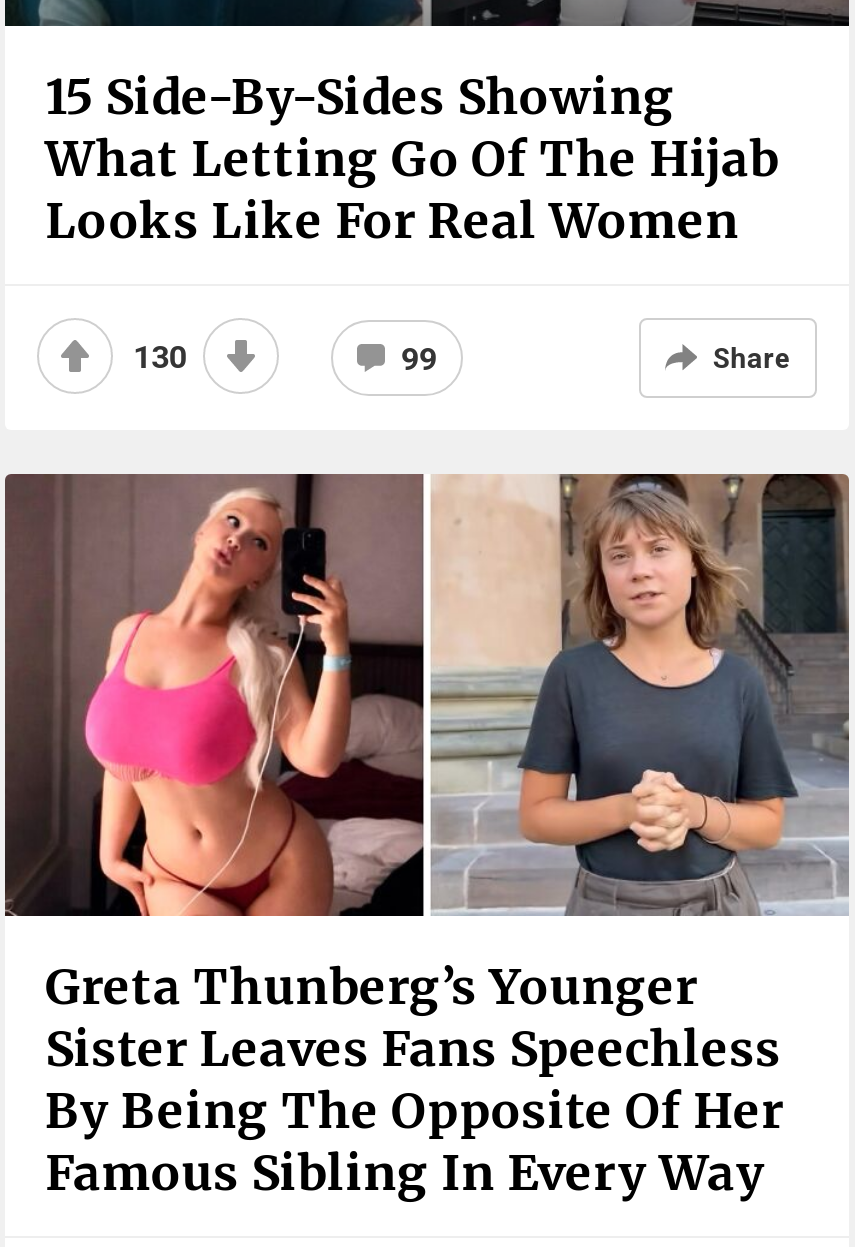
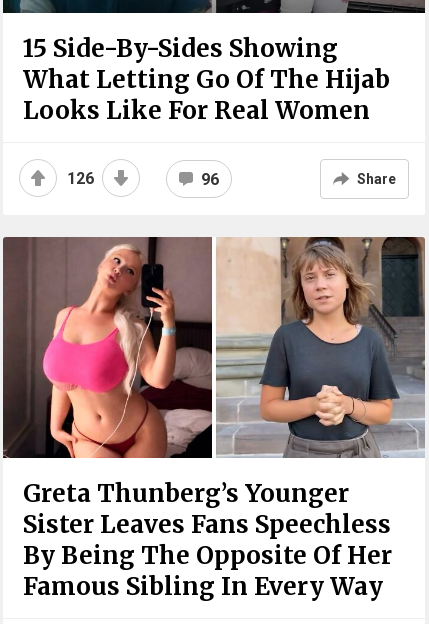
[133,338,187,376] 130 -> [67,169,94,188] 126
[401,340,437,378] 99 -> [201,170,219,189] 96

